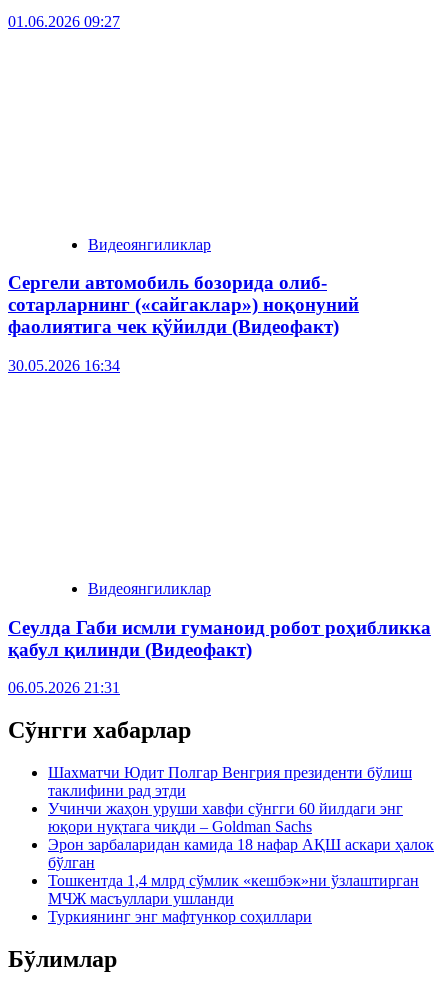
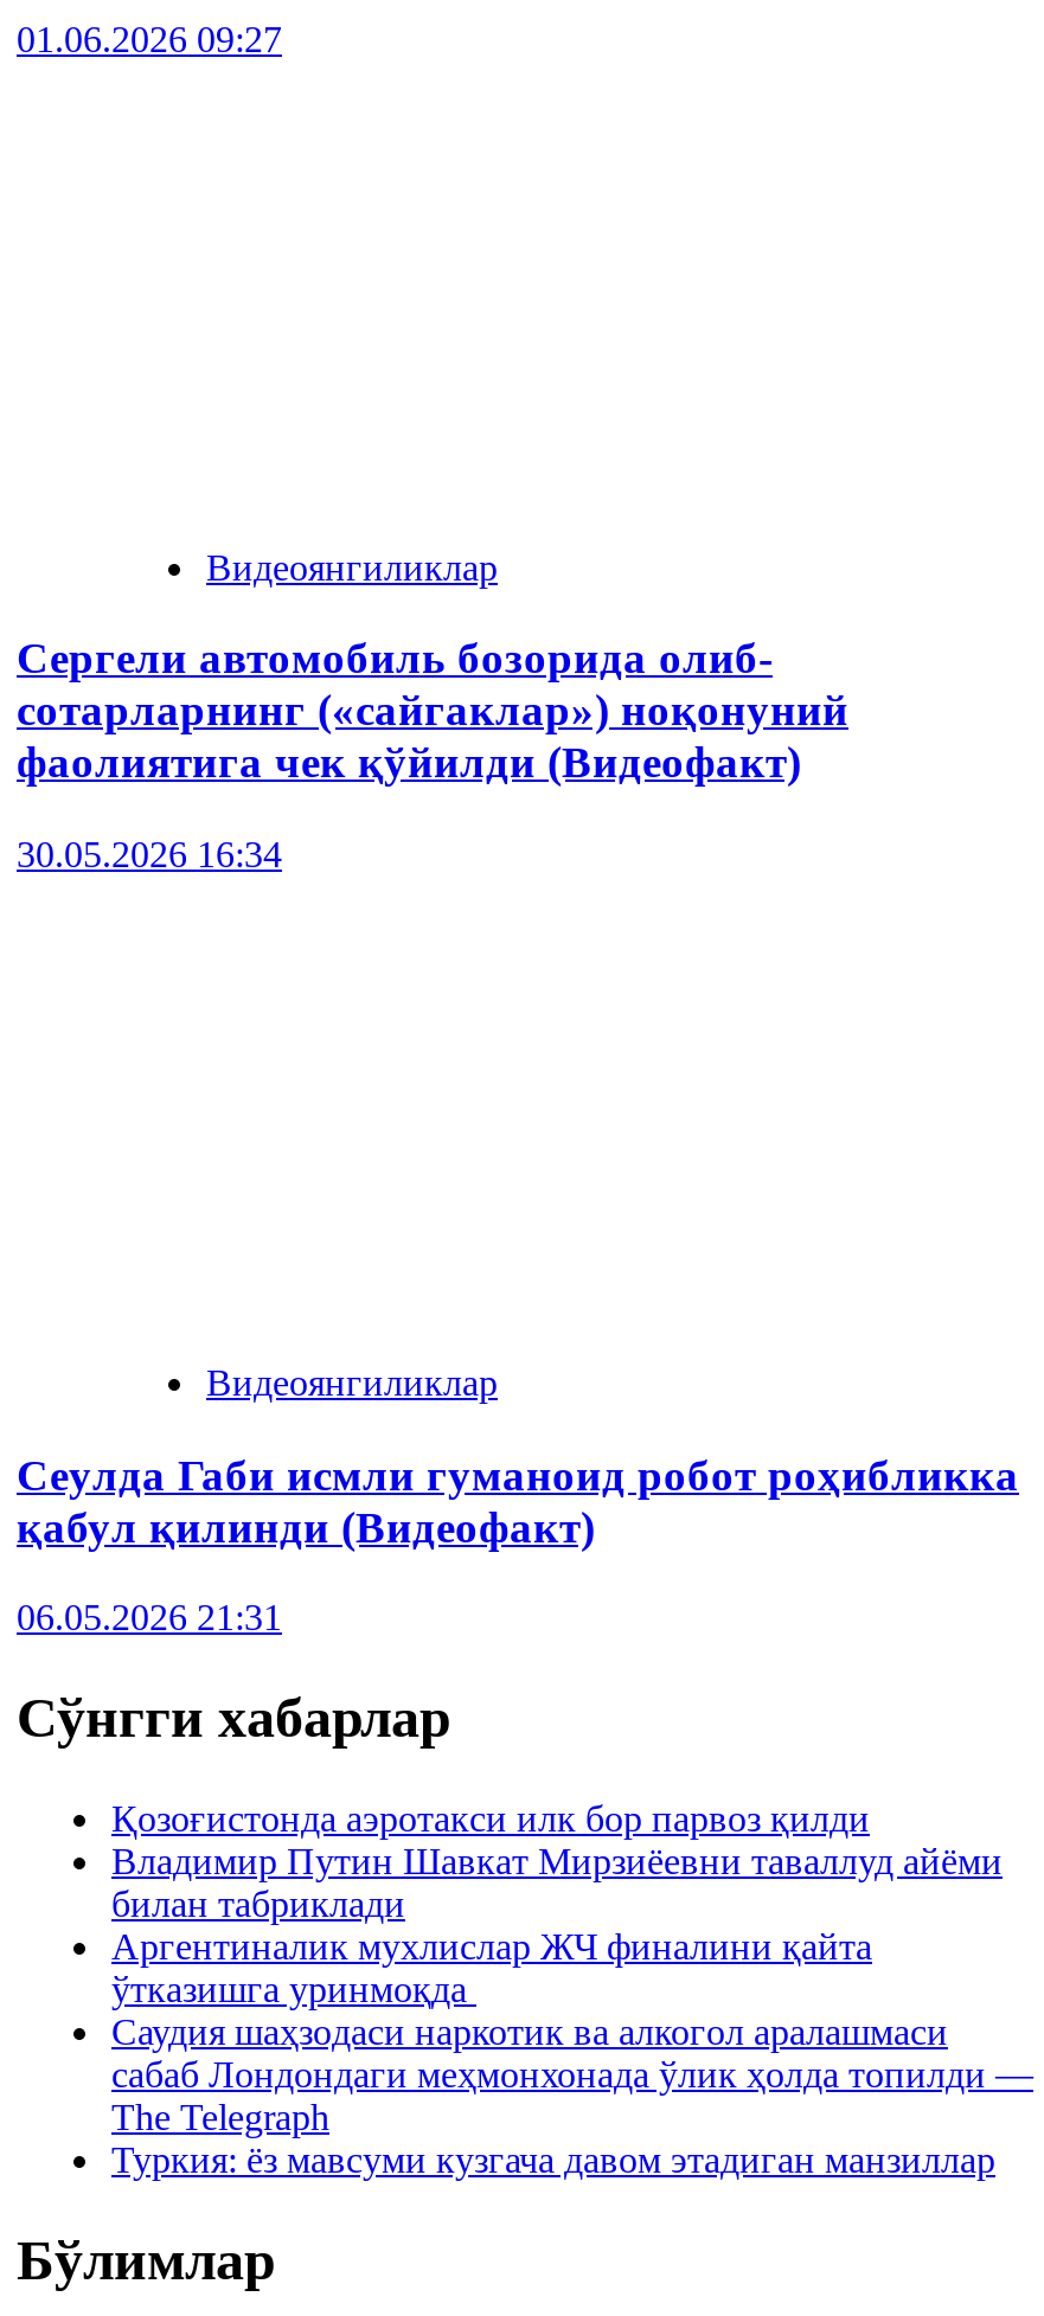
[48,764,434,925] Шахматчи Юдит Полгар Венгрия президенти бўлиш | таклифини рад этди | Учинчи жаҳон уруши хавфи сўнгги 60 йилдаги энг | юқори нуқтага чиқди – Goldman Sachs | Эрон зарбаларидан камида 18 нафар АҚШ аскари ҳалок | бўлган | Тошкентда 1,4 млрд сўмлик «кешбэк»ни ўзлаштирган | МЧЖ масъуллари ушланди | Туркиянинг энг мафтункор соҳиллари -> [111,1799,1033,2180] Қозоғистонда аэротакси илк бор парвоз қилди | Владимир Путин Шавкат Мирзиёевни таваллуд айёми | билан табриклади | Аргентиналик мухлислар ЖЧ финалини қайта | ўтказишга уринмоқда | Саудия шаҳзодаси наркотик ва алкогол аралашмаси | сабаб Лондондаги меҳмонхонада ўлик ҳолда топилди — | The Telegraph | Туркия: ёз мавсуми кузгача давом этадиган манзиллар

